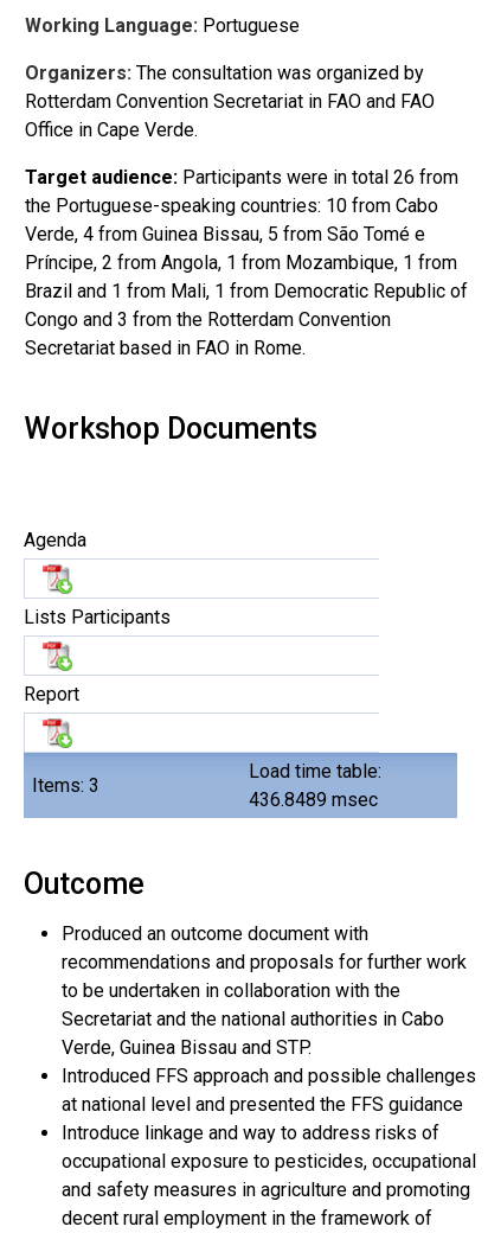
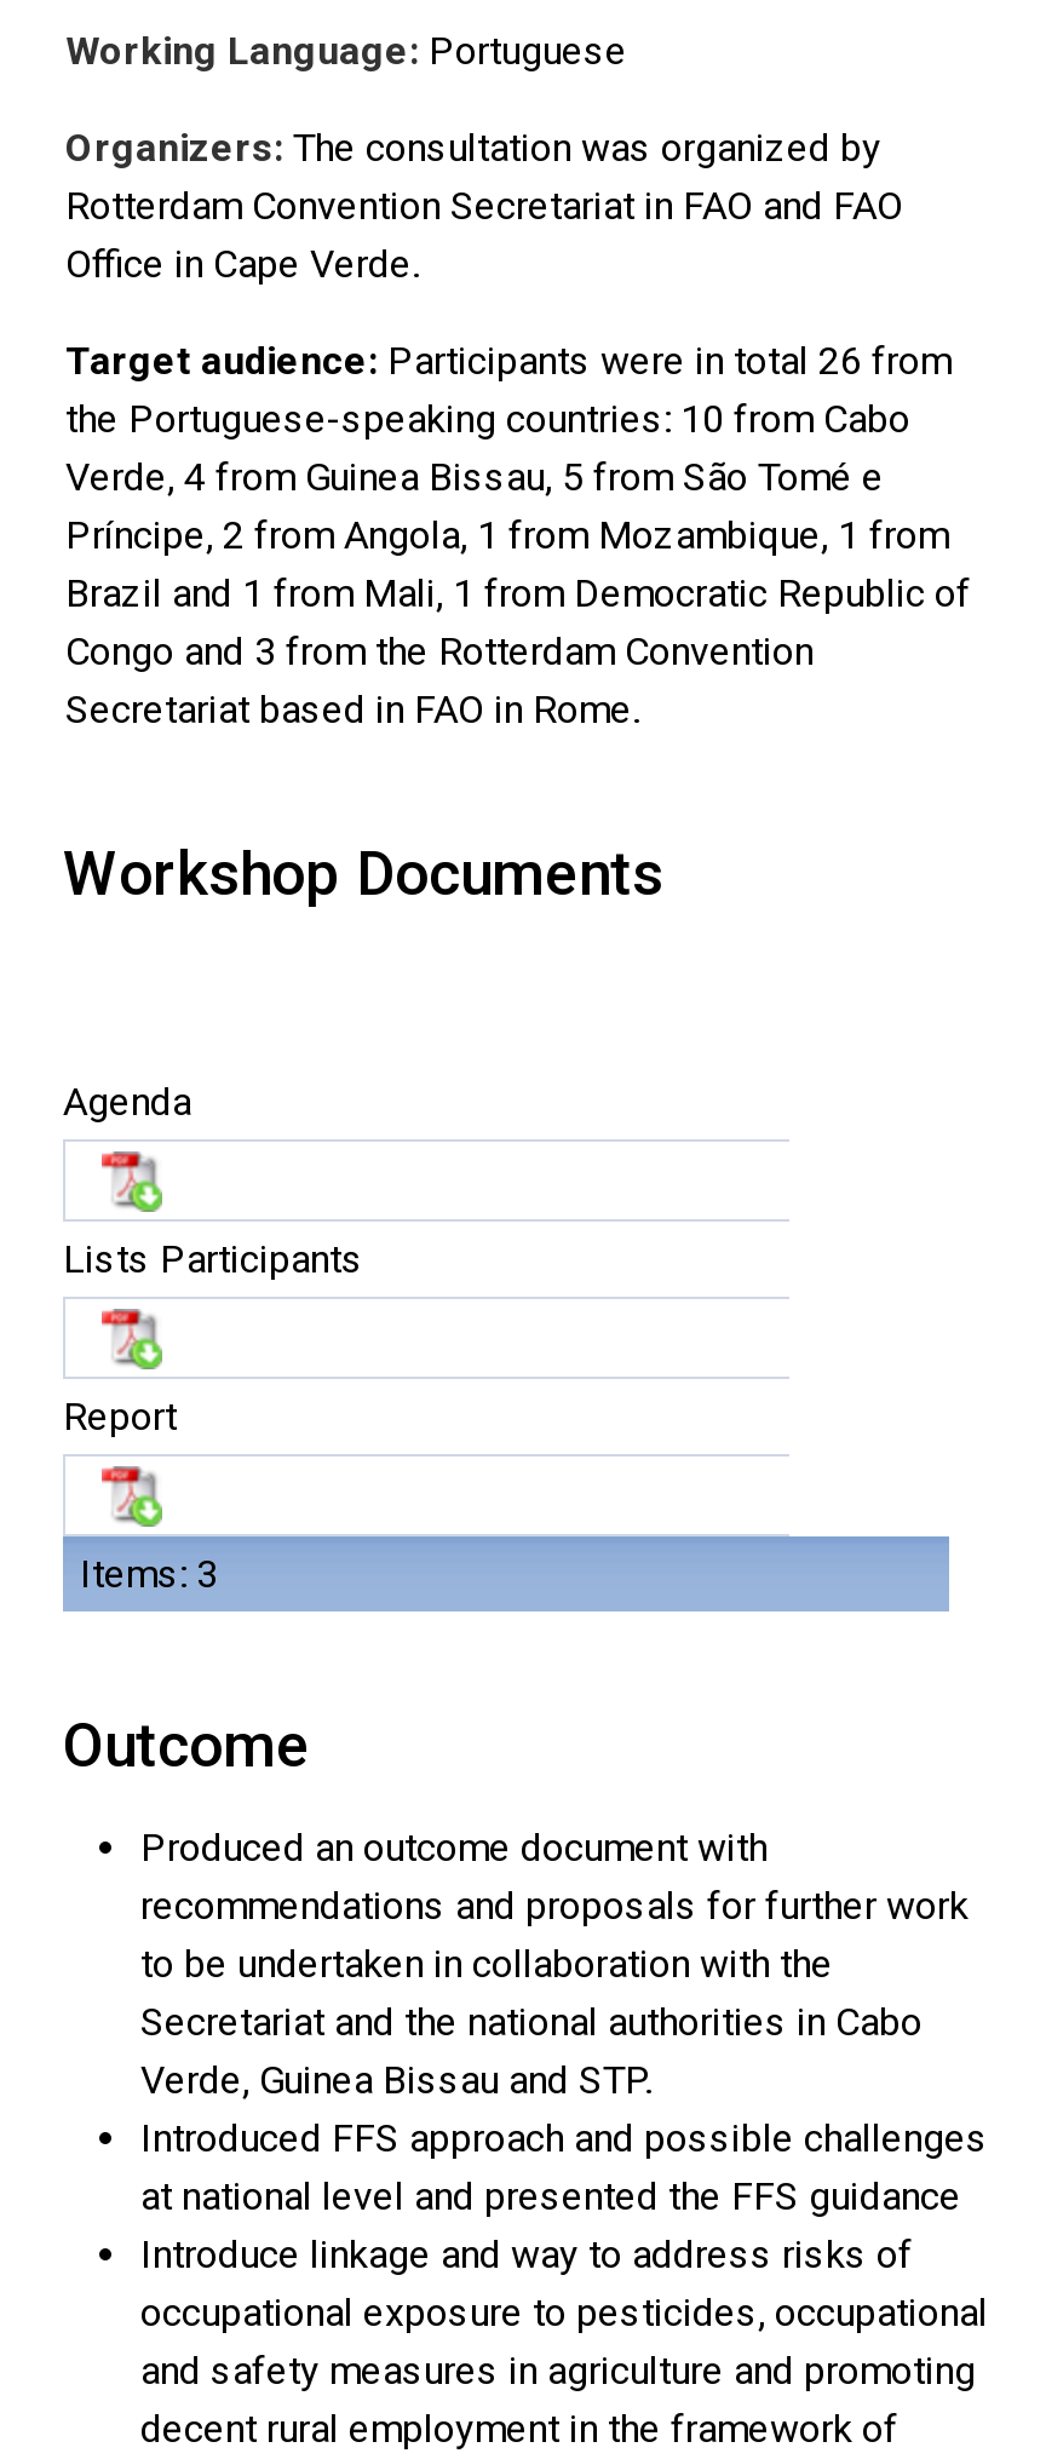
[249,760,381,811] Load time table: | 436.8489 msec -> none

